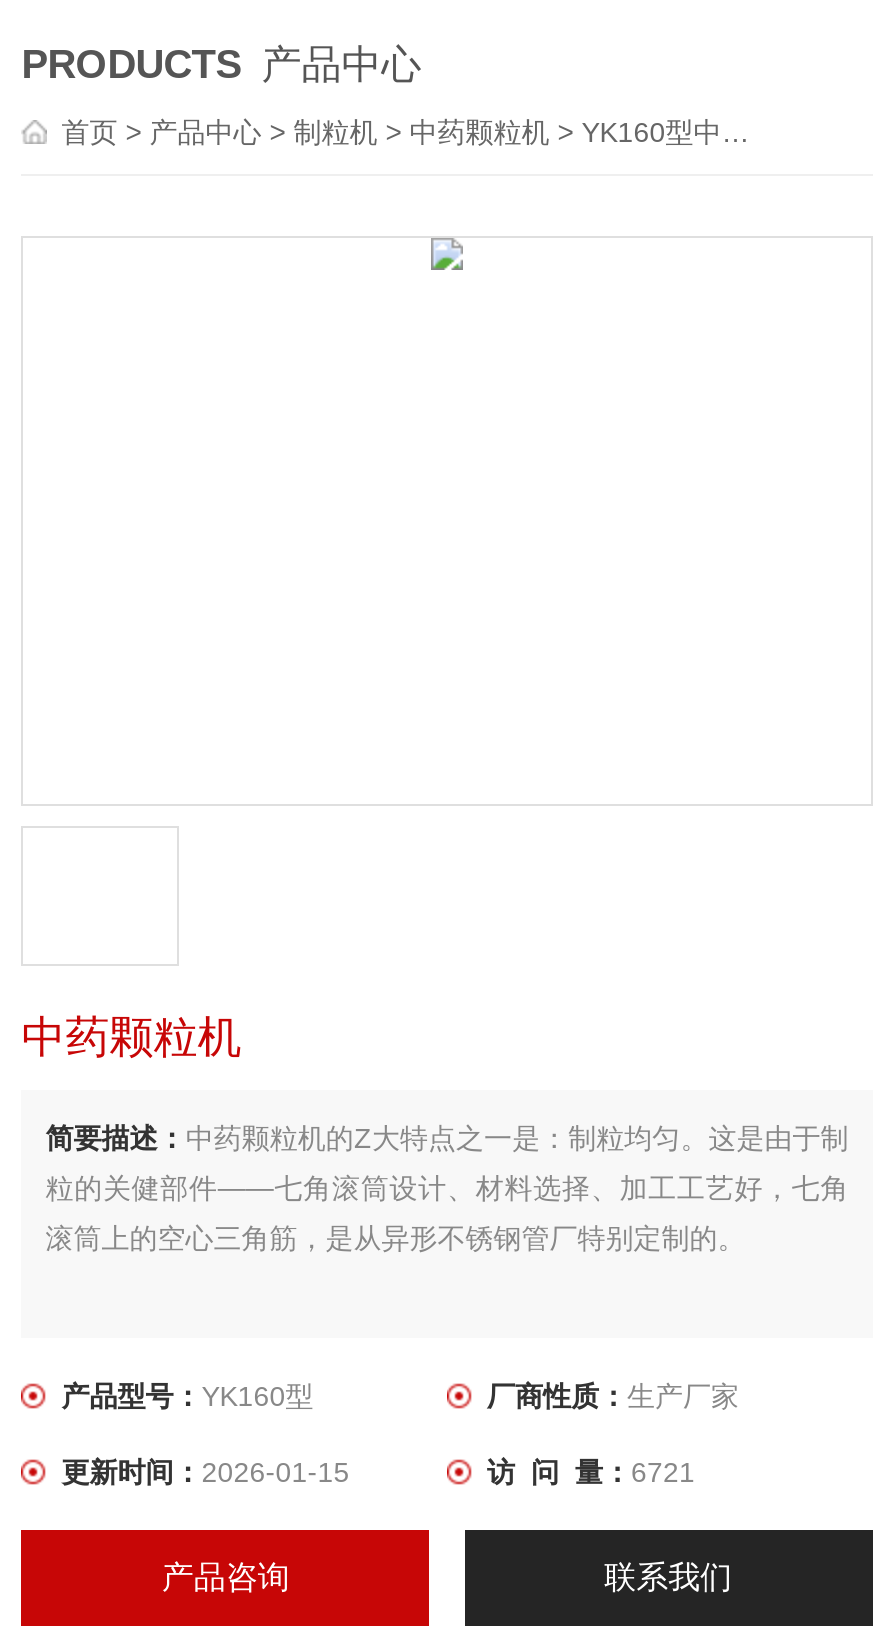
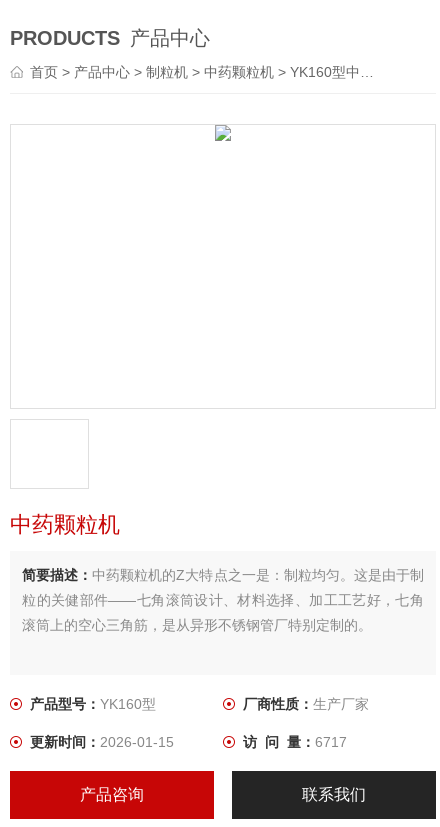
[487,1457,695,1489] 访 问 量：6721 -> [243,734,347,750] 访 问 量：6717

